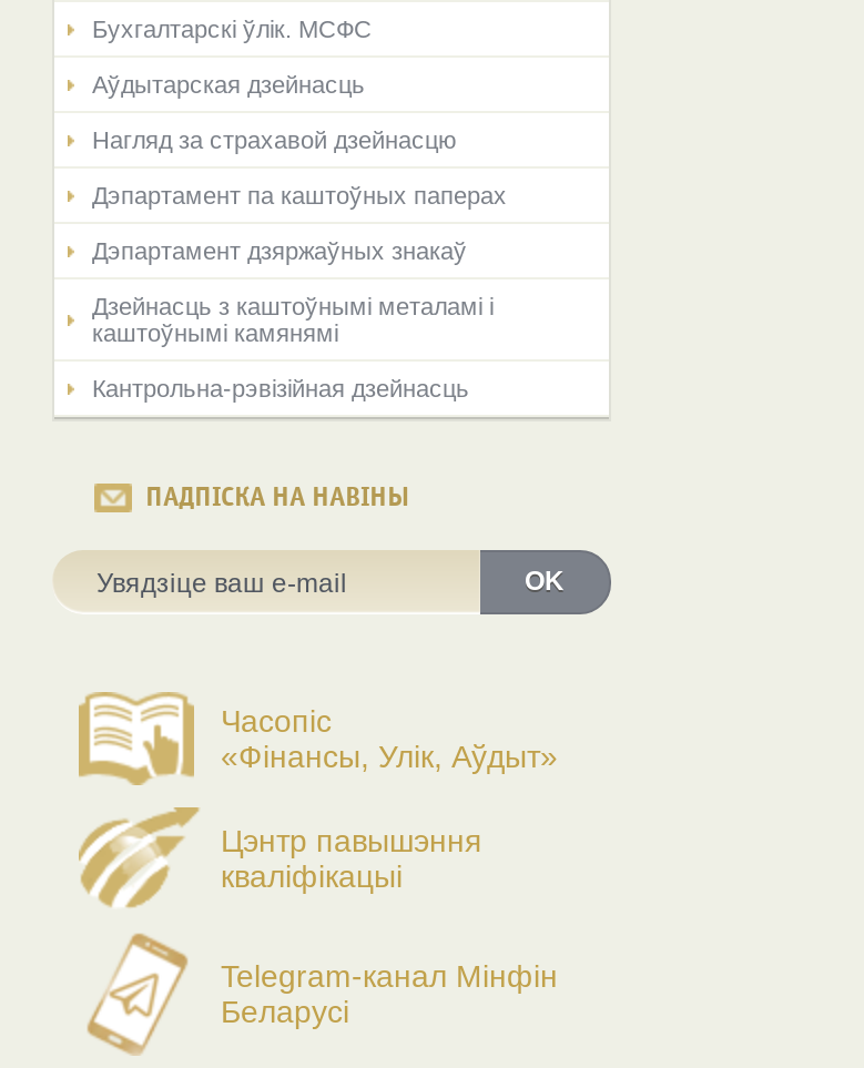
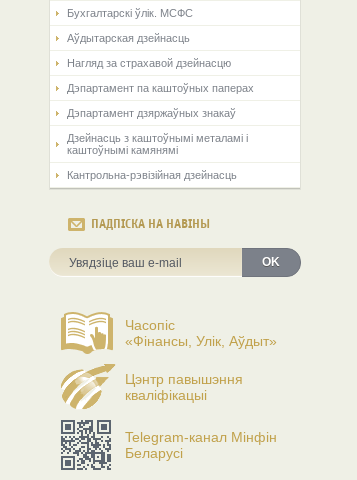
[79,932,190,1058] [image] -> [60,419,112,473] [image]

